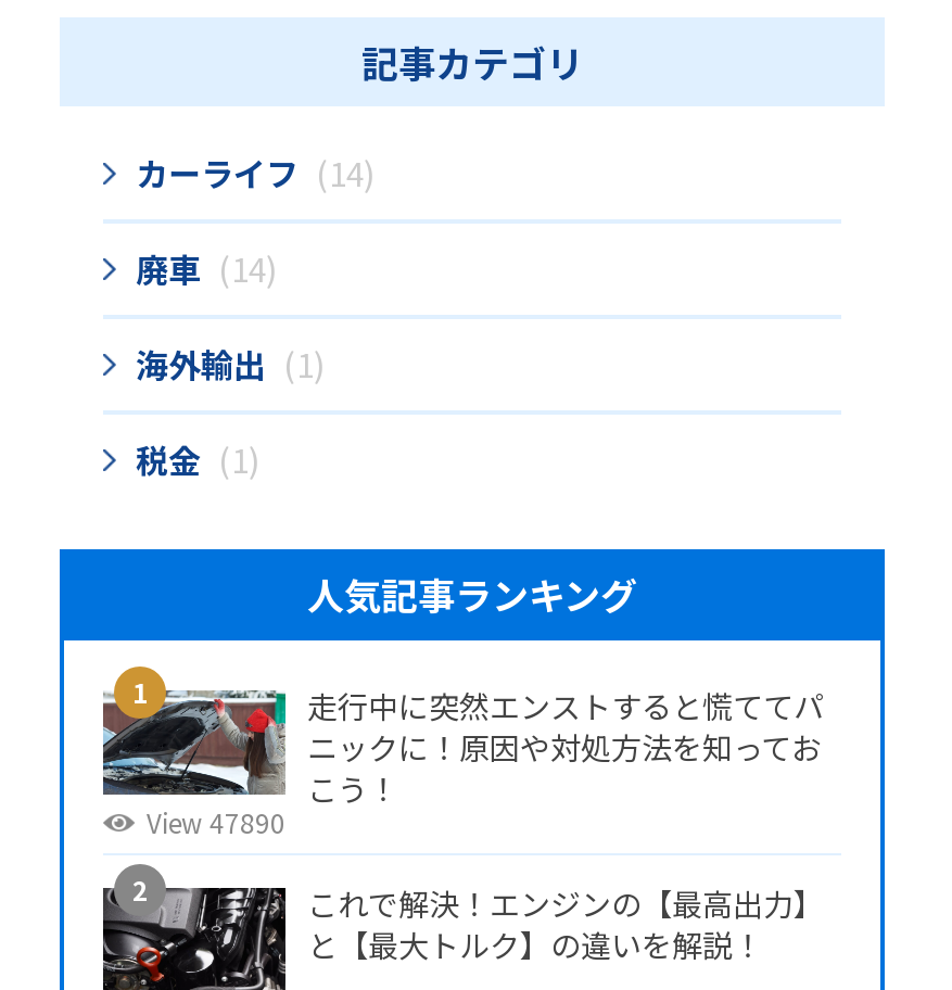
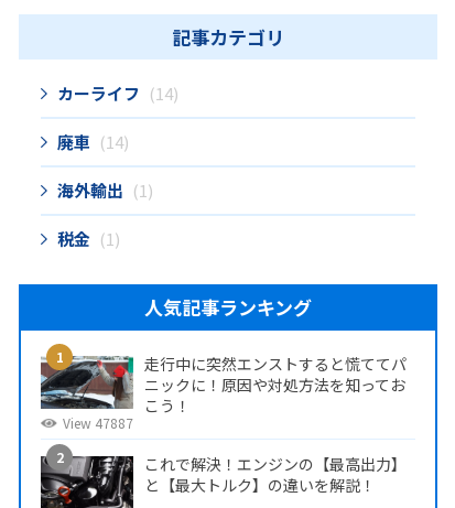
[147,804,285,841] View 47890 -> [63,413,133,432] View 47887

